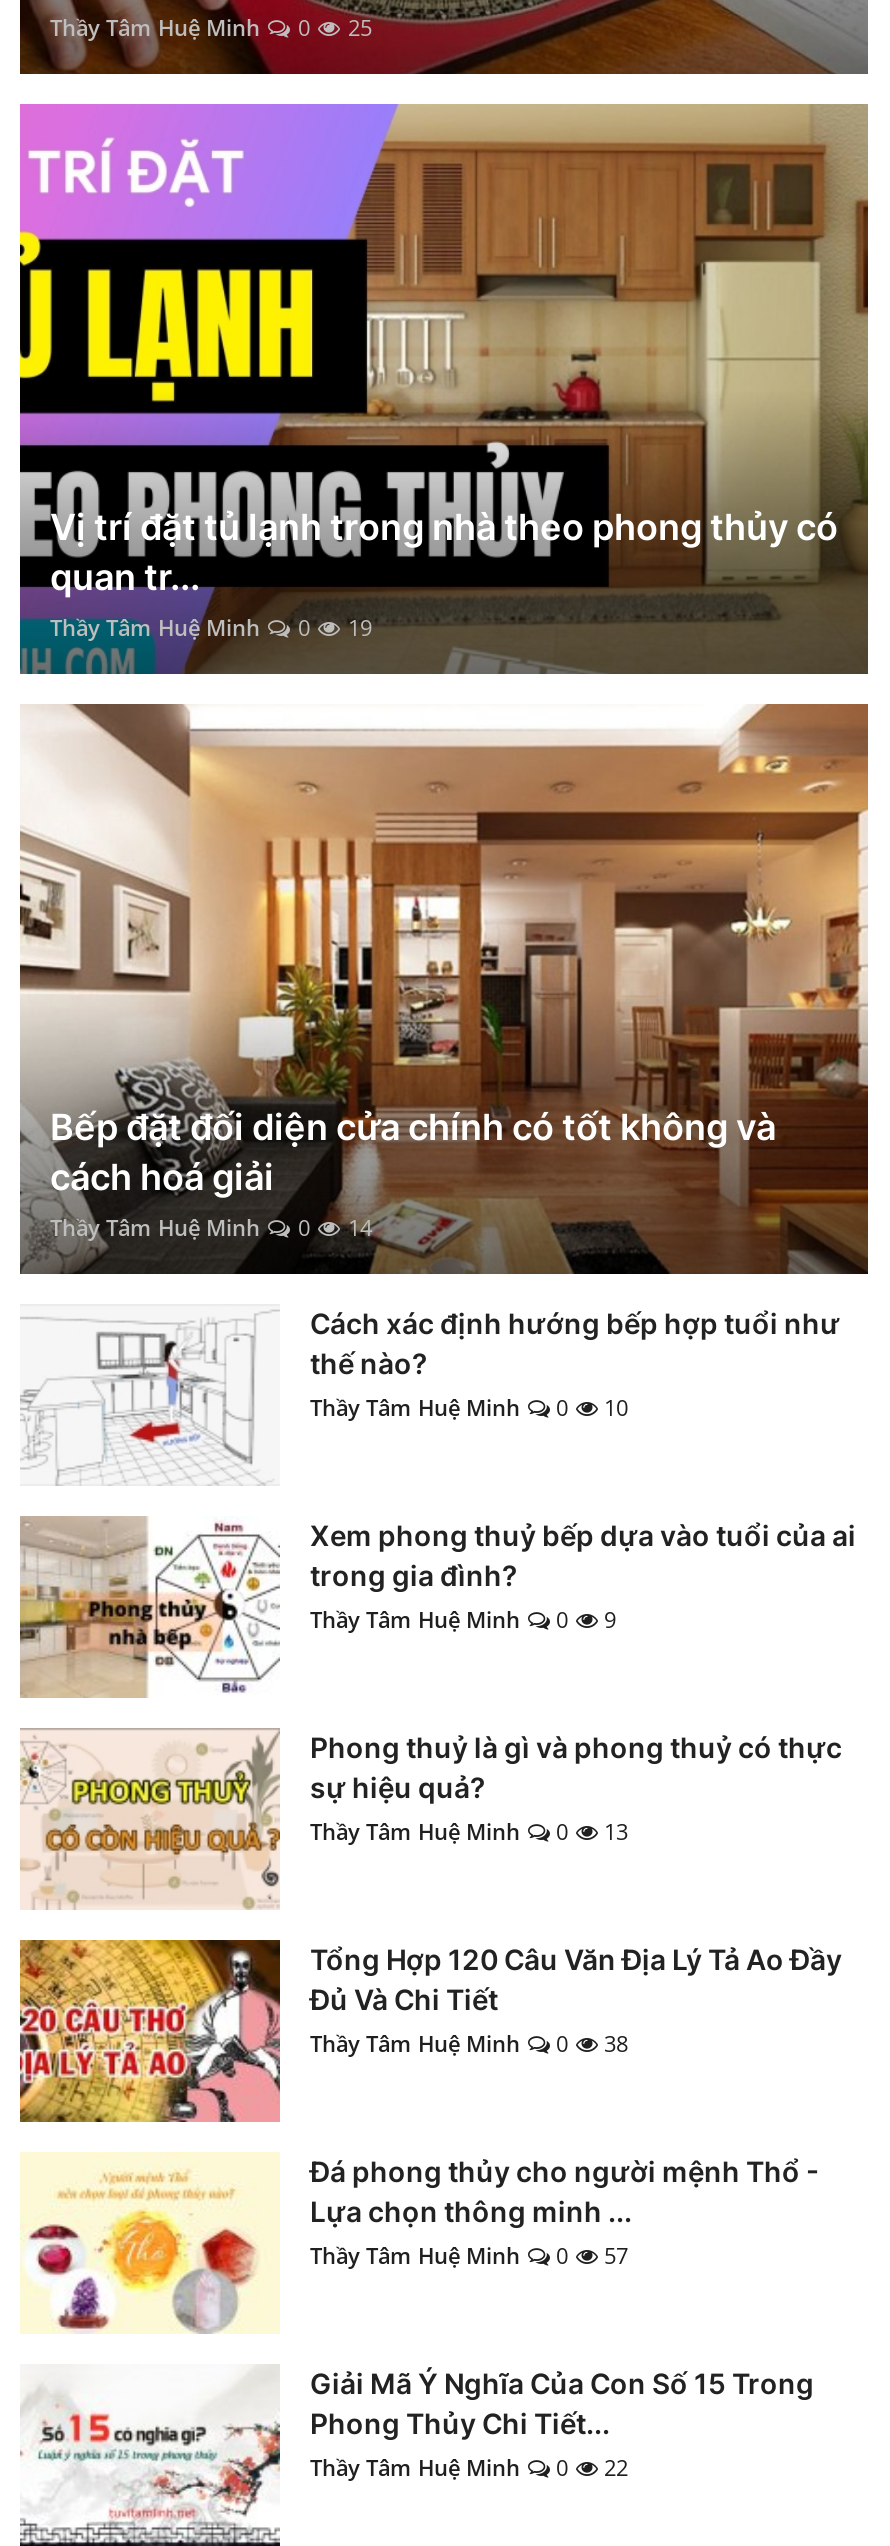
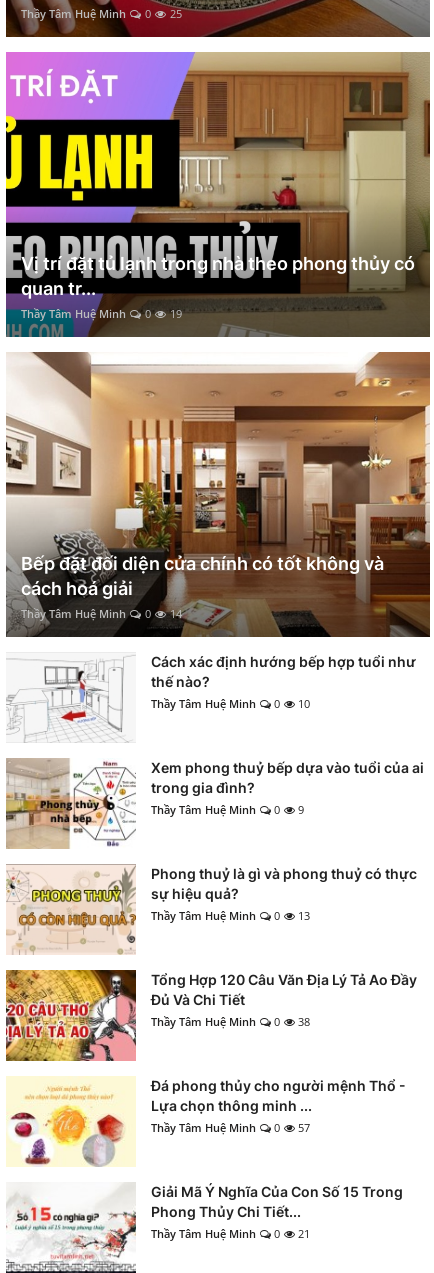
[310,2451,628,2481] Thầy Tâm Huệ Minh 0 22 -> [151,1226,310,1241] Thầy Tâm Huệ Minh 0 21

